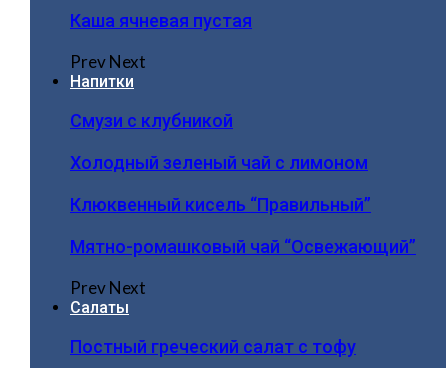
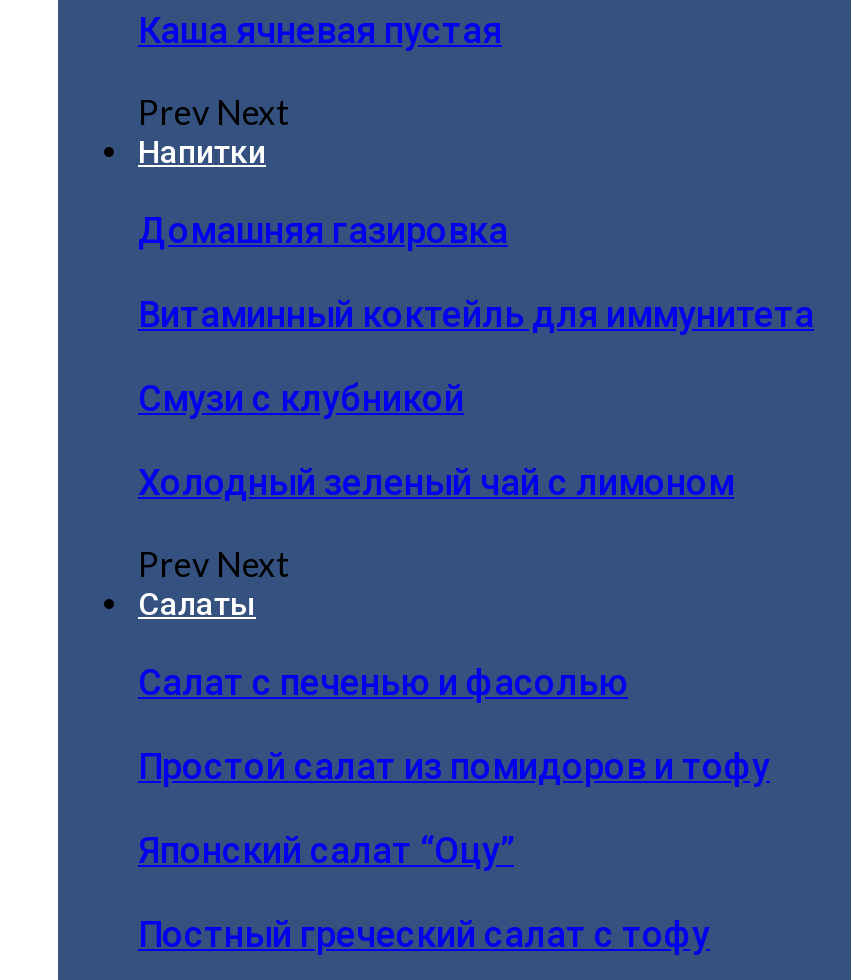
none -> [138,209,814,335] Домашняя газировка | Витаминный коктейль для иммунитета
[70,194,416,257] Клюквенный кисель “Правильный” | Мятно-ромашковый чай “Освежающий” -> none
none -> [138,661,770,871] Салат с печенью и фасолью | Простой салат из помидоров и тофу | Японский салат “Оцу”

